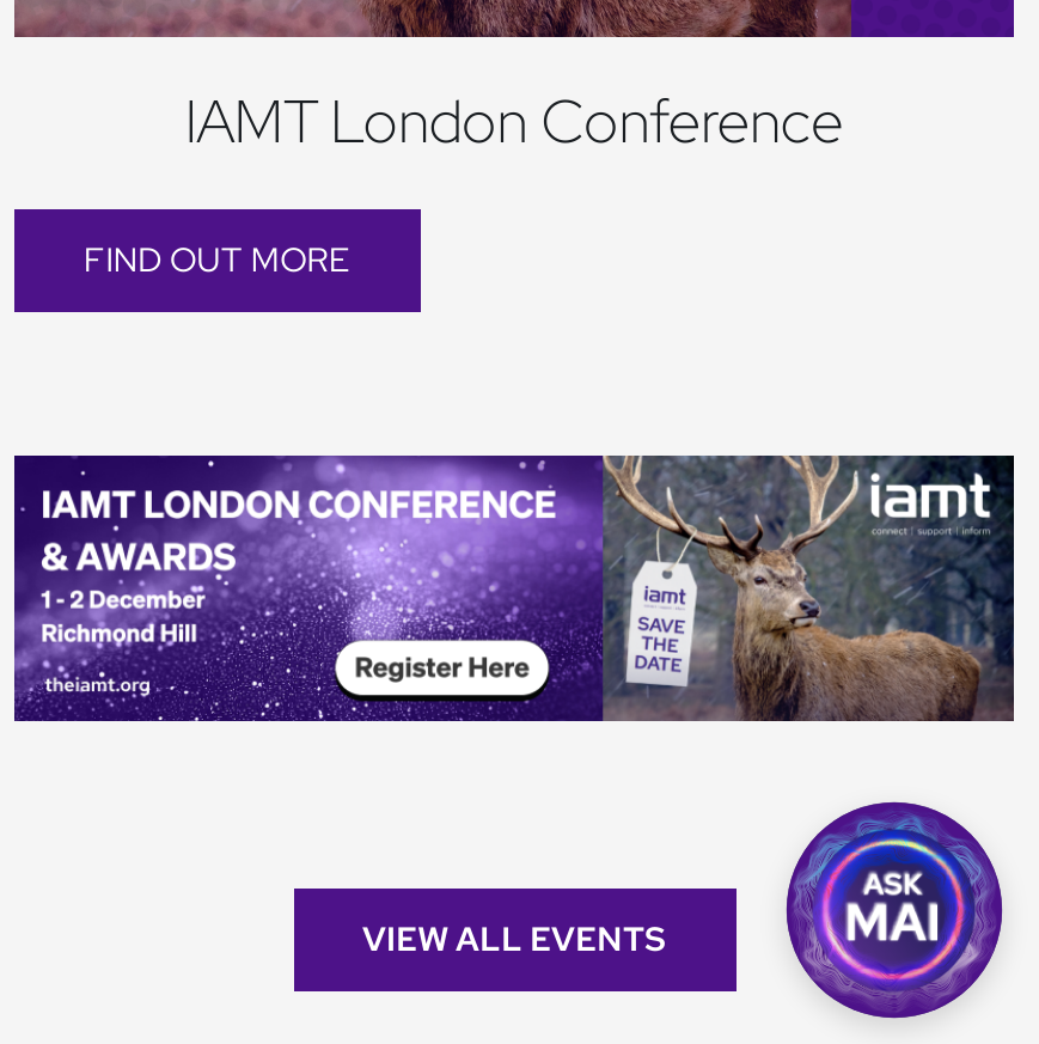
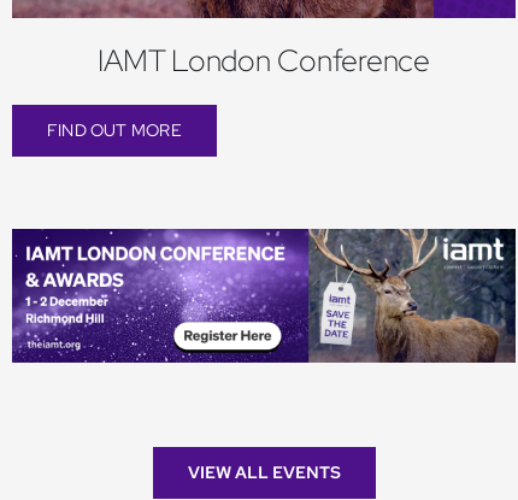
[782,799,1007,1024] [image] -> none

